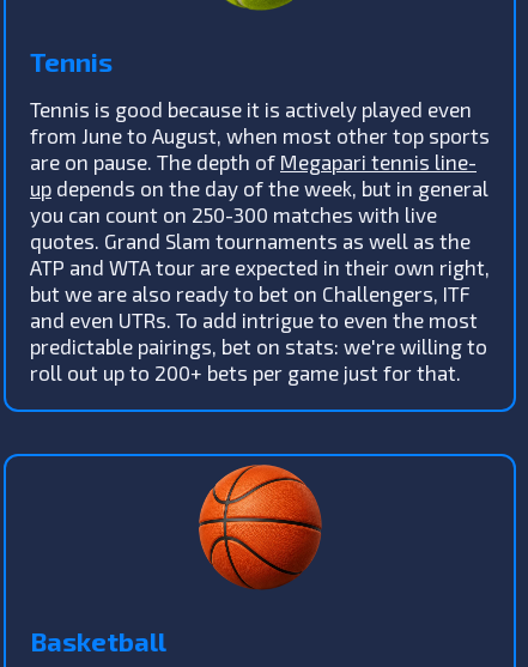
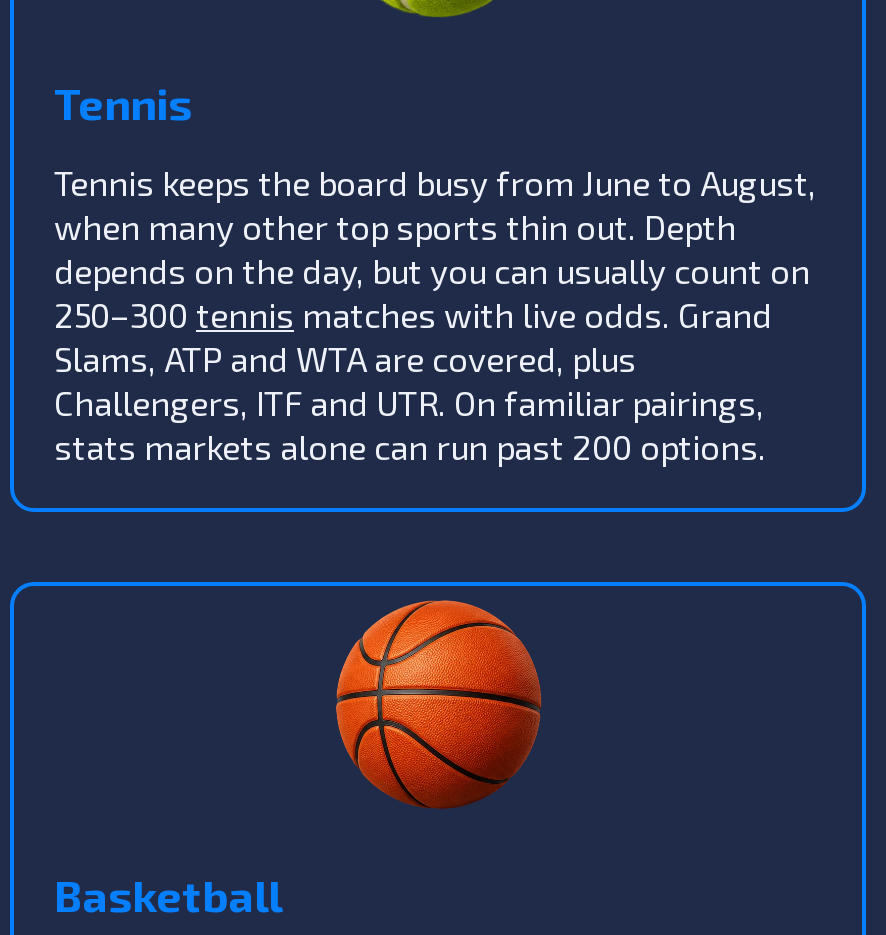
[30,97,490,384] Tennis is good because it is actively played even | from June to August, when most other top sports | are on pause. The depth of Megapari tennis line- | up depends on the day of the week, but in general | you can count on 250-300 matches with live | quotes. Grand Slam tournaments as well as the | ATP and WTA tour are expected in their own right, | but we are also ready to bet on Challengers, ITF | and even UTRs. To add intrigue to even the most | predictable pairings, bet on stats: we're willing to | roll out up to 200+ bets per game just for that. -> [54,162,816,466] Tennis keeps the board busy from June to August, | when many other top sports thin out. Depth | depends on the day, but you can usually count on | 250–300 tennis matches with live odds. Grand | Slams, ATP and WTA are covered, plus | Challengers, ITF and UTR. On familiar pairings, | stats markets alone can run past 200 options.

